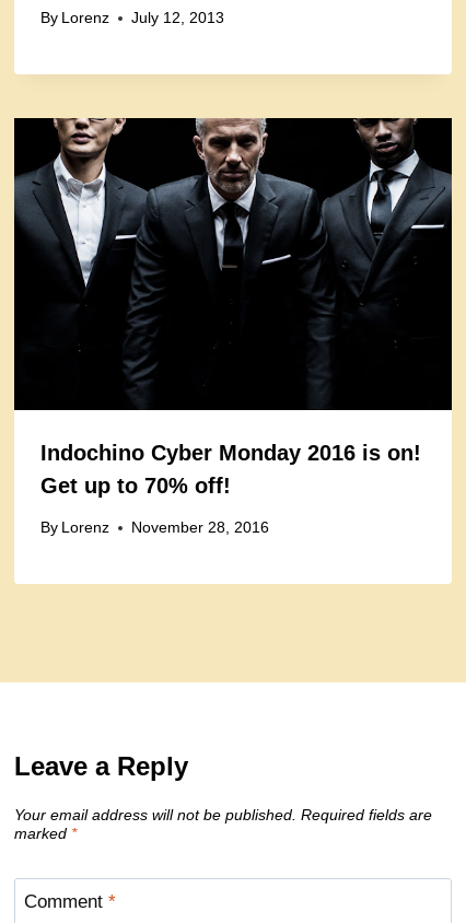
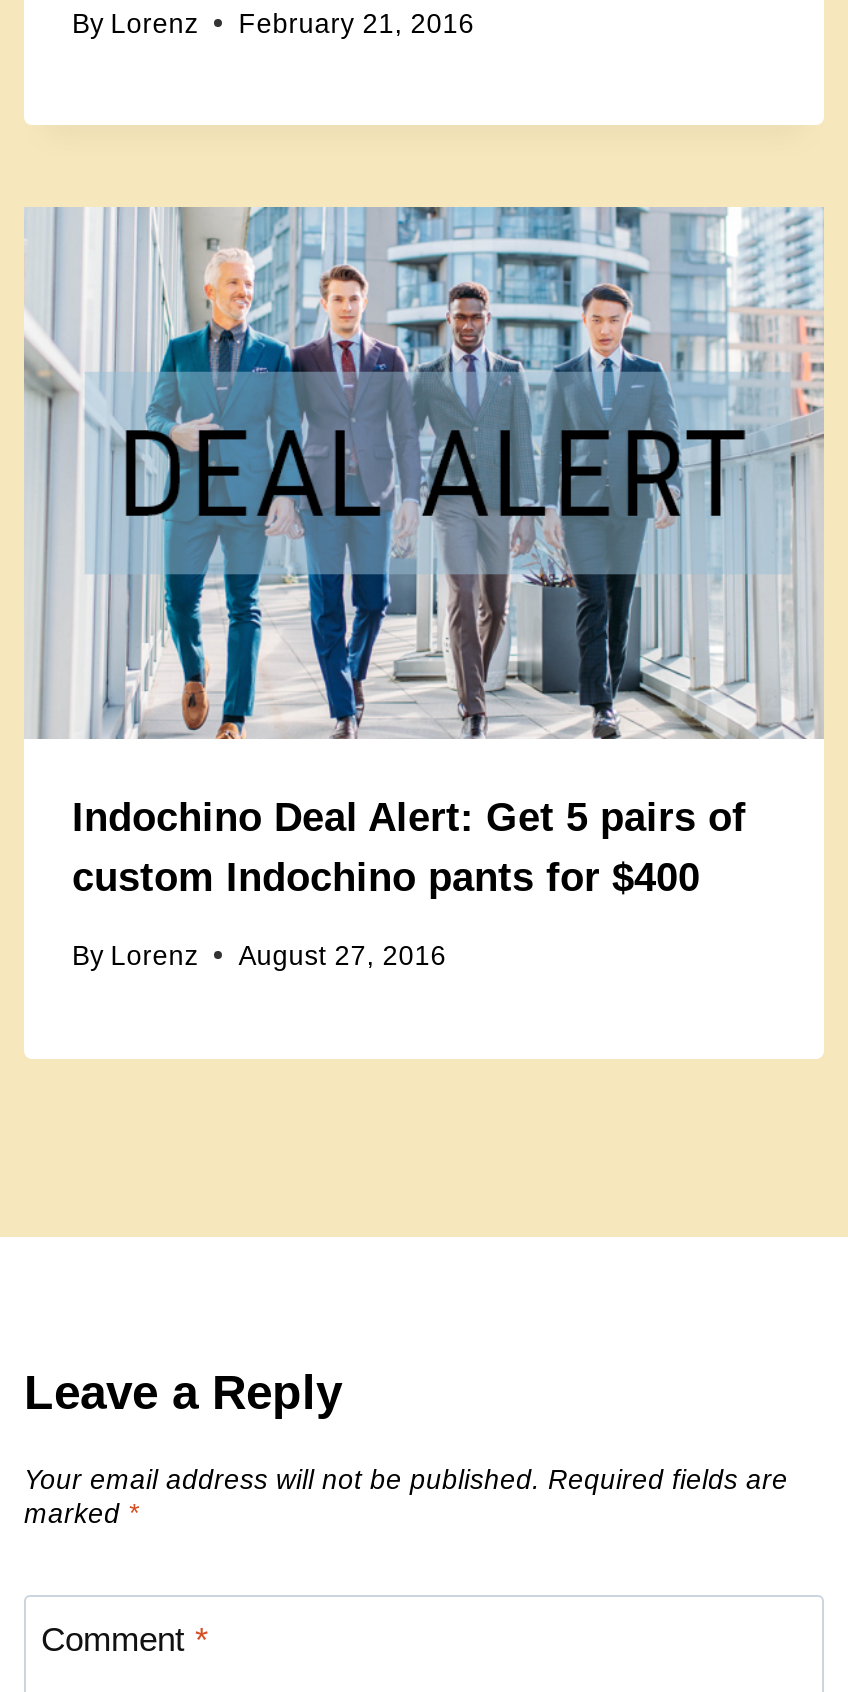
[40,10,224,26] By Lorenz July 12, 2013 -> [72,8,474,38] By Lorenz February 21, 2016
[13,117,453,497] [image] | Indochino Cyber Monday 2016 is on! | Get up to 70% off! -> [24,206,824,899] [image] | Indochino Deal Alert: Get 5 pairs of | custom Indochino pants for $400
[40,520,269,536] By Lorenz November 28, 2016 -> [72,941,446,971] By Lorenz August 27, 2016

